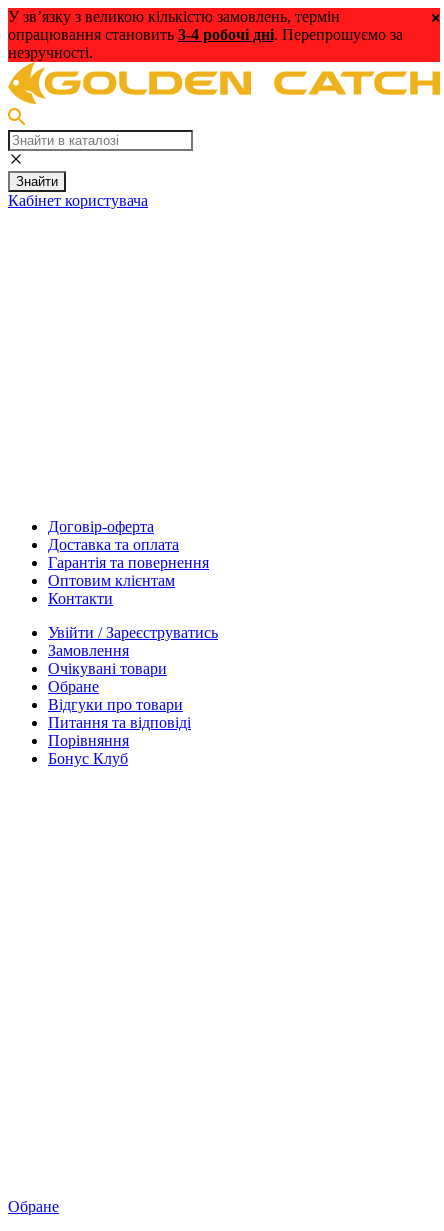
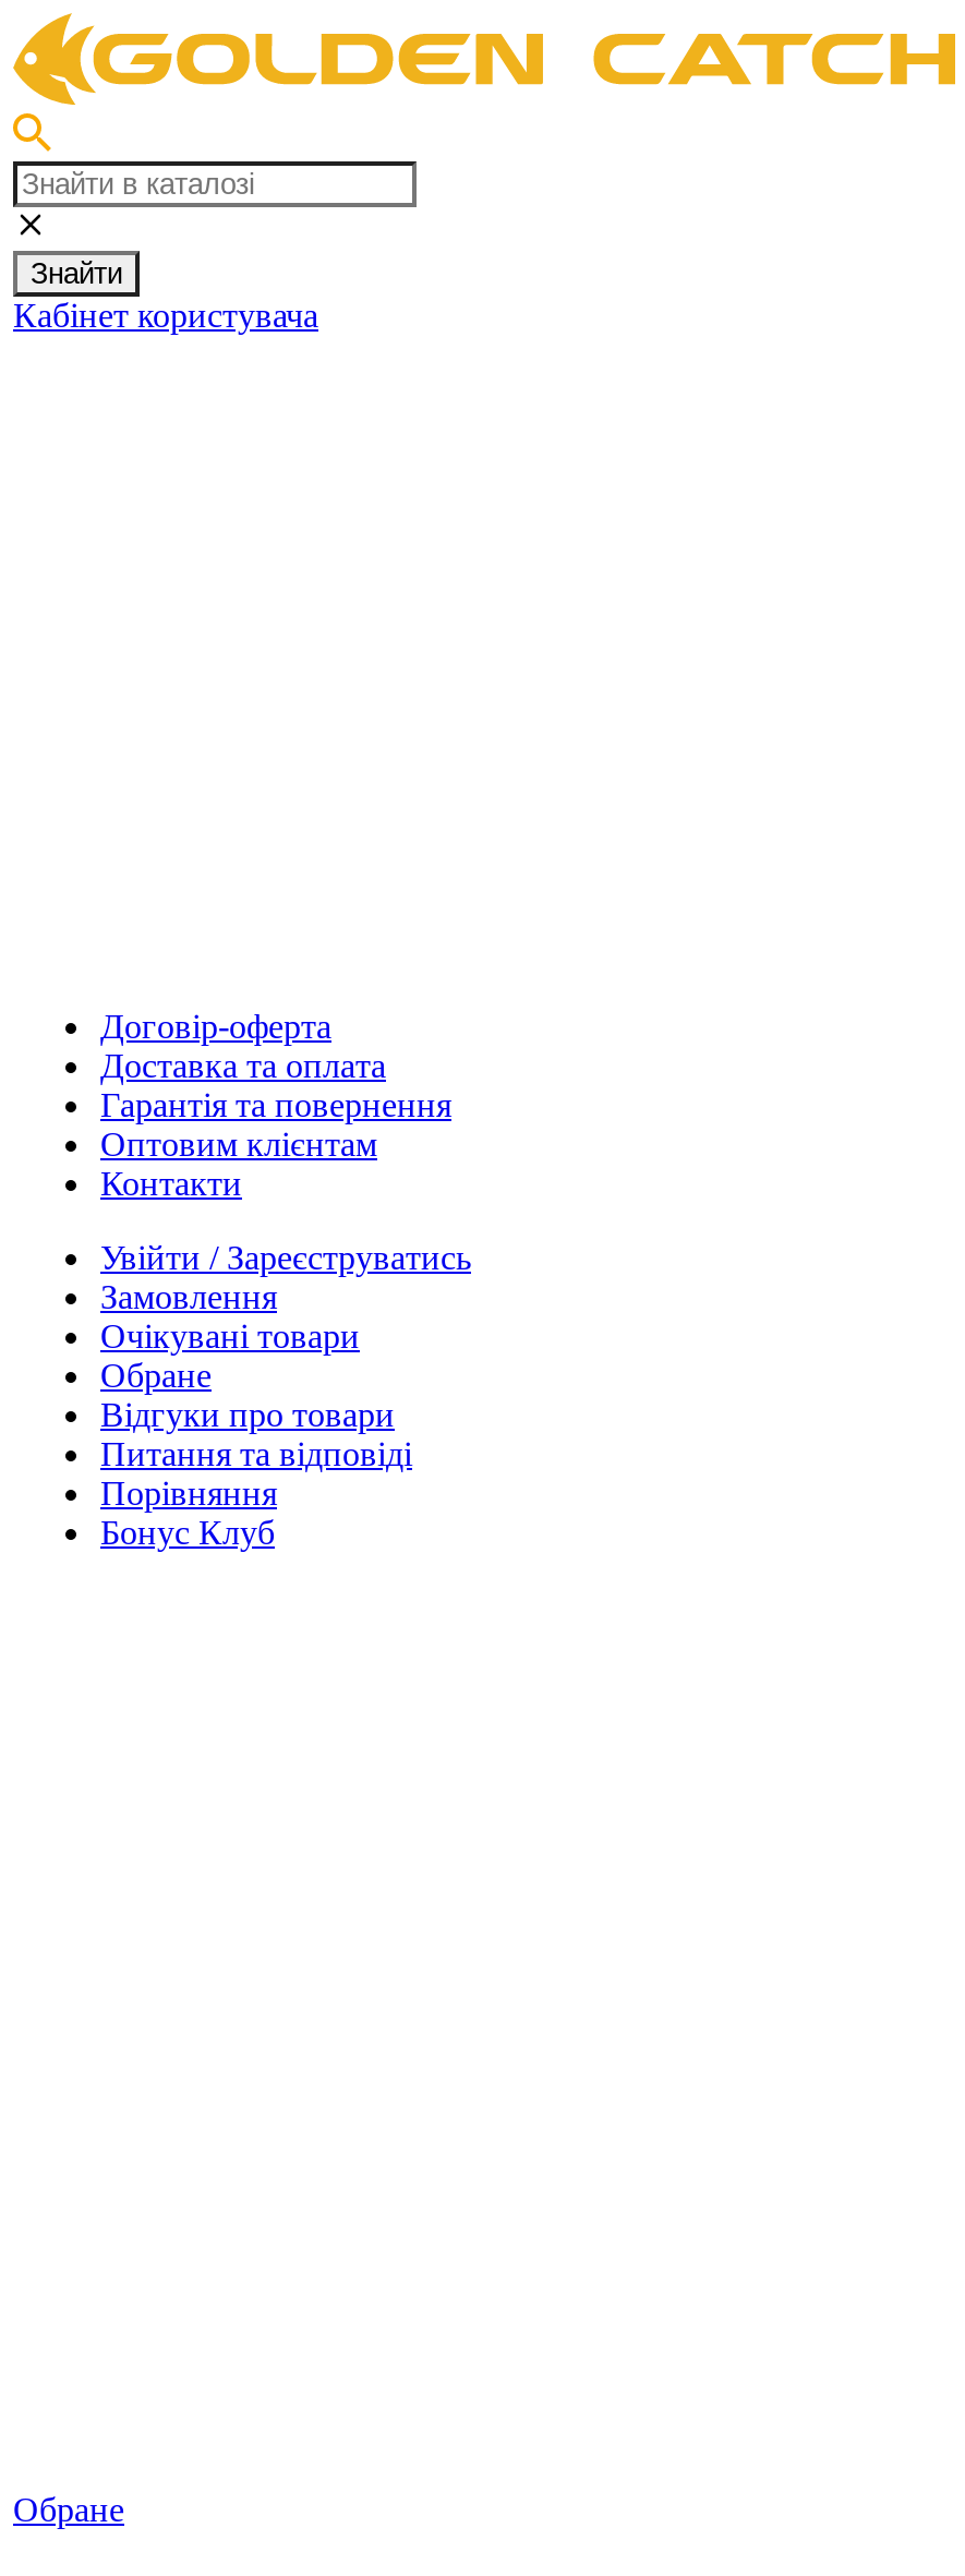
[8,8,403,61] У зв’язку з великою кількістю замовлень, термін | опрацювання становить 3-4 робочі дні. Перепрошуємо за | незручності. -> none

